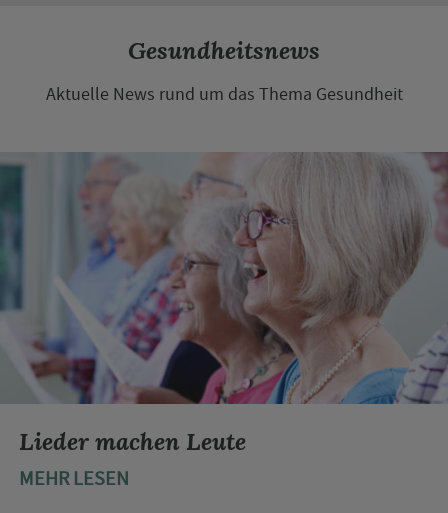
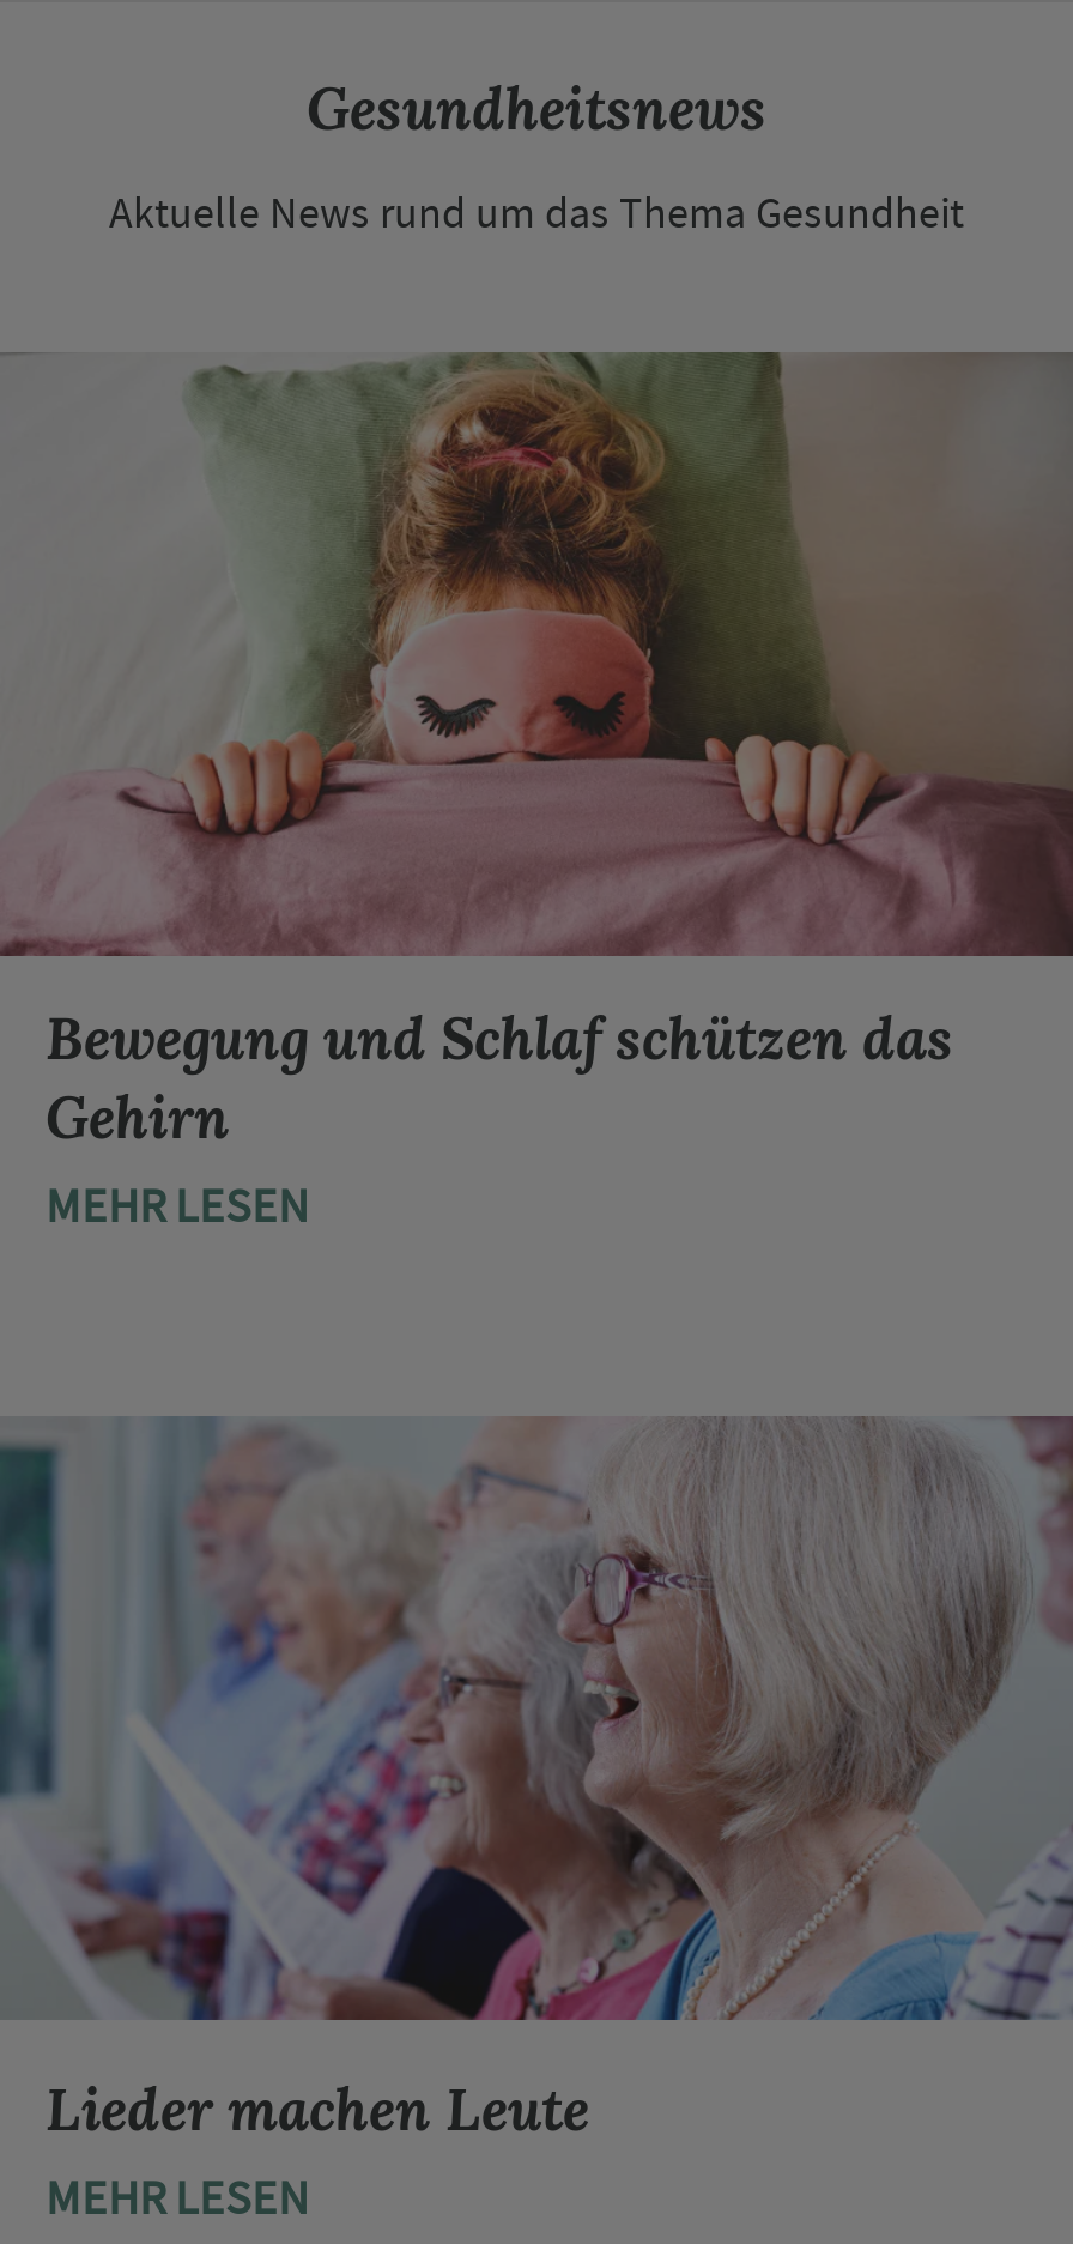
none -> [7,350,1066,1237] [image] | Bewegung und Schlaf schützen das | Gehirn | MEHR LESEN

